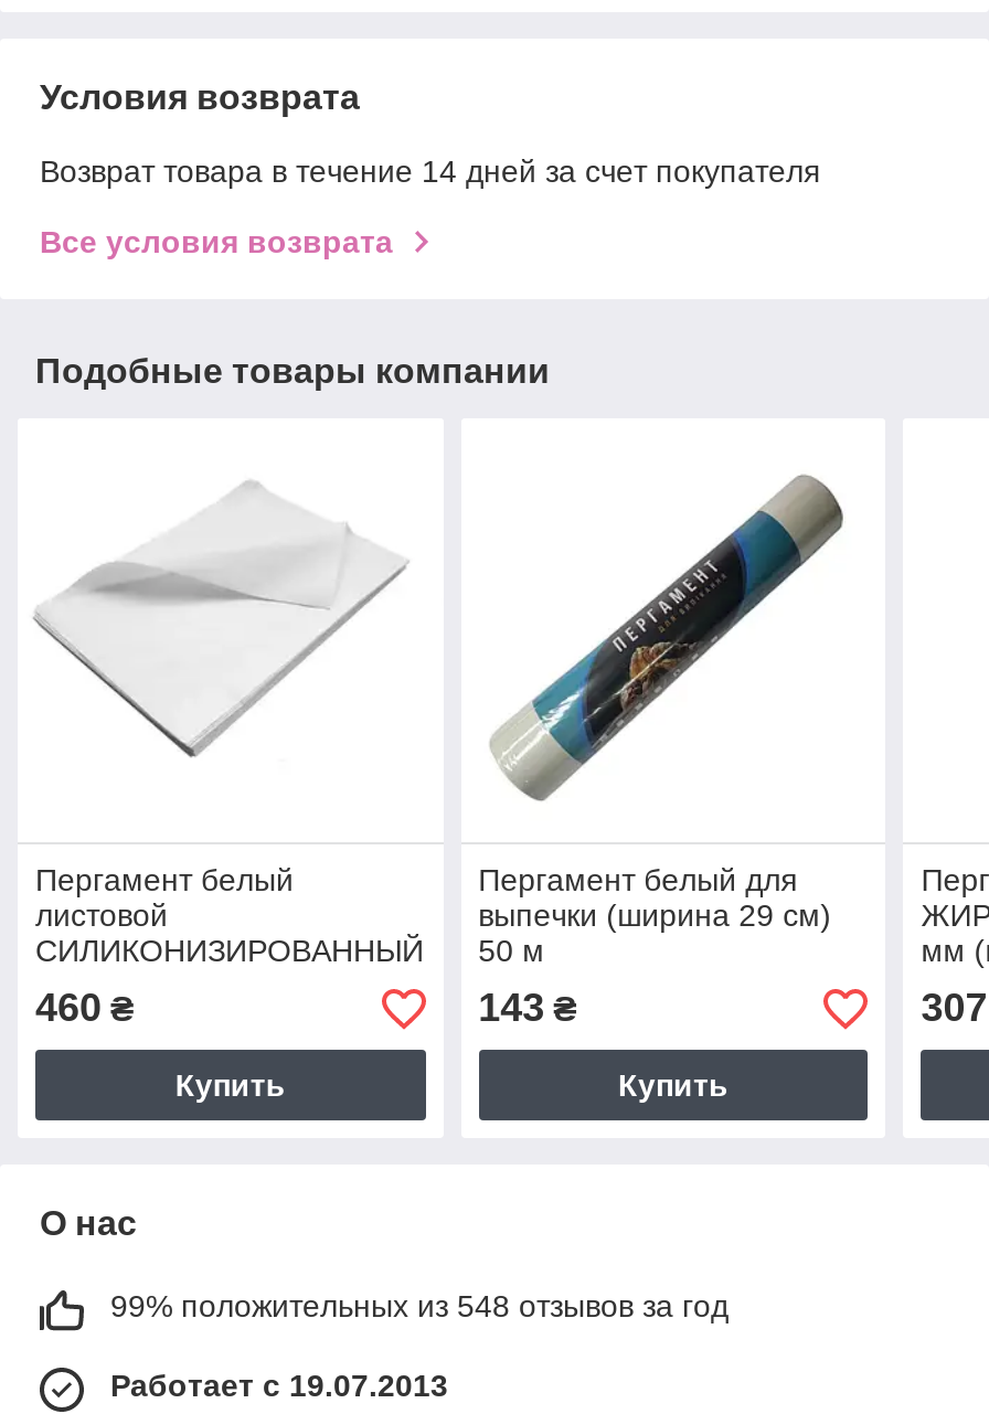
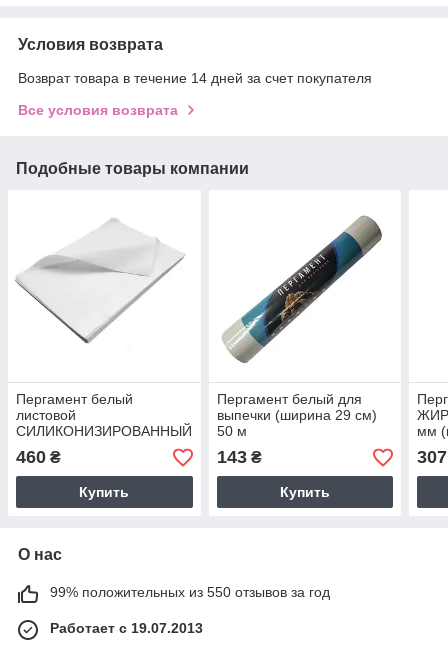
[110,1289,729,1324] 99% положительных из 548 отзывов за год -> [50,584,330,600] 99% положительных из 550 отзывов за год

